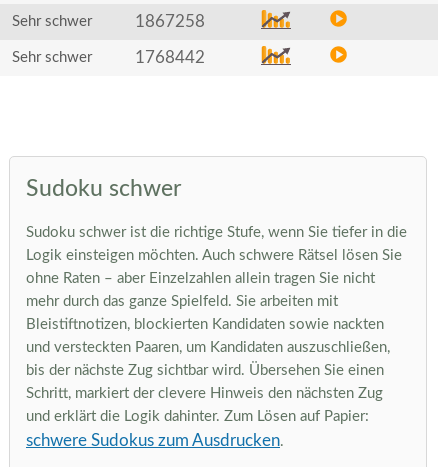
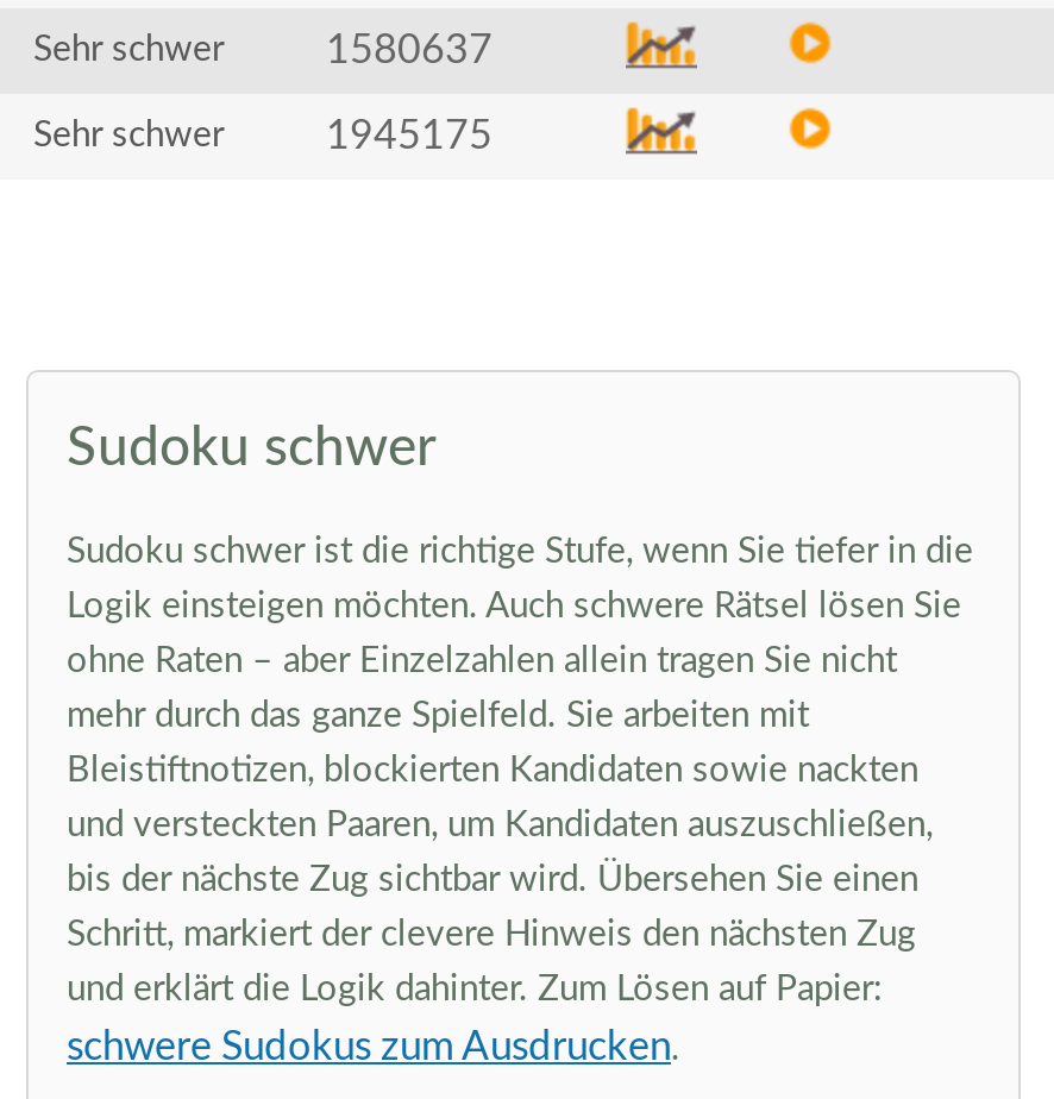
[135,13,205,30] 1867258 -> [326,30,493,70] 1580637
[135,49,205,66] 1768442 -> [326,115,493,156] 1945175

